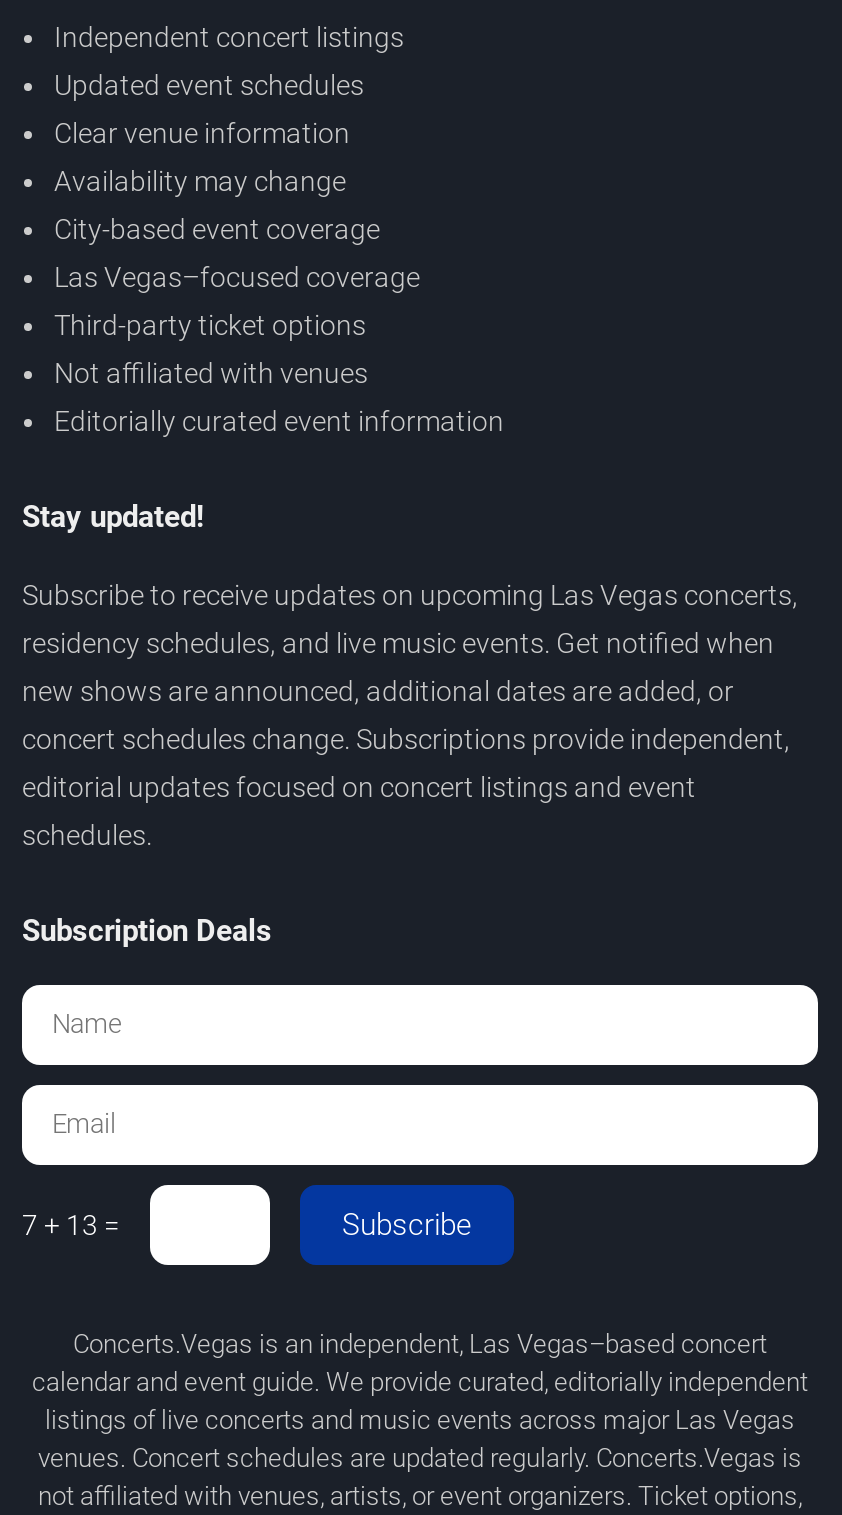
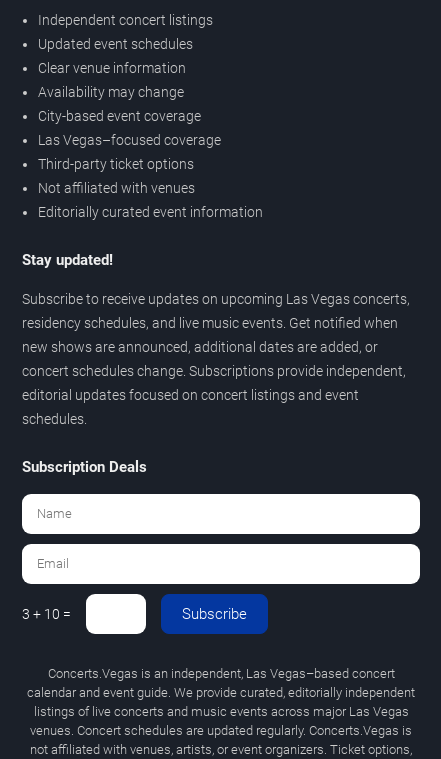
[22,1209,120,1241] 7 + 13 = -> [22,606,71,622] 3 + 10 =

